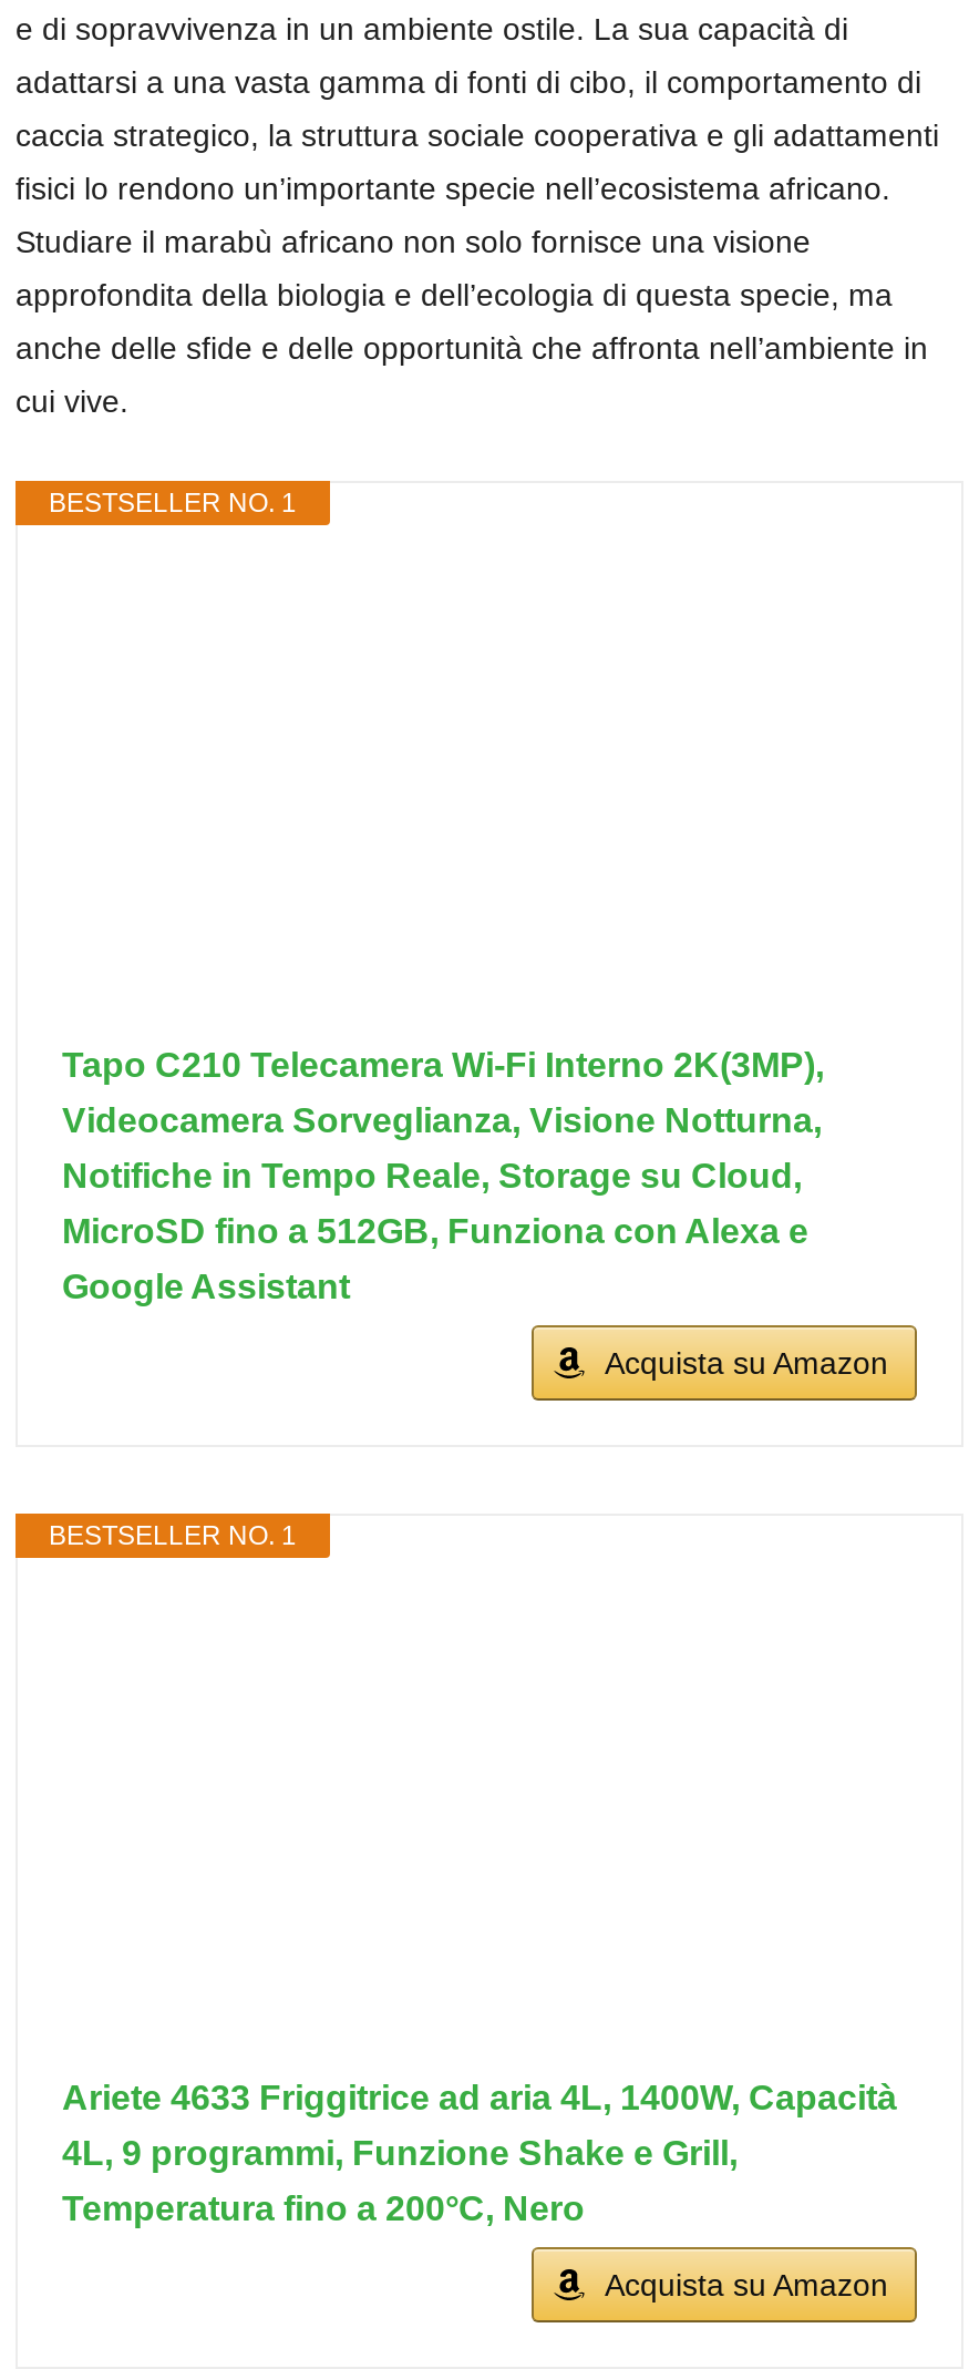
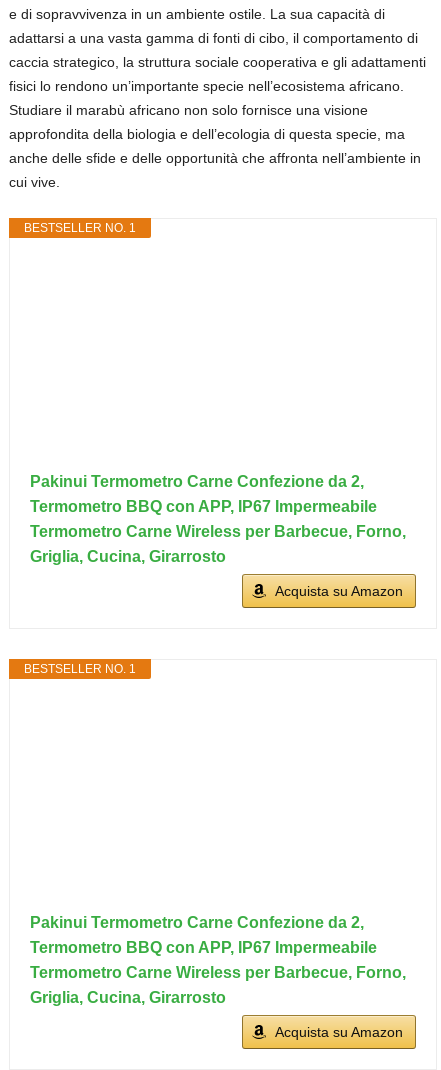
[62,1046,824,1305] Tapo C210 Telecamera Wi-Fi Interno 2K(3MP), | Videocamera Sorveglianza, Visione Notturna, | Notifiche in Tempo Reale, Storage su Cloud, | MicroSD fino a 512GB, Funziona con Alexa e | Google Assistant -> [30,473,406,565] Pakinui Termometro Carne Confezione da 2, | Termometro BBQ con APP, IP67 Impermeabile | Termometro Carne Wireless per Barbecue, Forno, | Griglia, Cucina, Girarrosto
moved [49,1345,888,1551] -> [24,583,403,676]: Acquista su Amazon | BESTSELLER NO. 1
[62,2079,897,2227] Ariete 4633 Friggitrice ad aria 4L, 1400W, Capacità | 4L, 9 programmi, Funzione Shake e Grill, | Temperatura fino a 200°C, Nero -> [30,914,406,1006] Pakinui Termometro Carne Confezione da 2, | Termometro BBQ con APP, IP67 Impermeabile | Termometro Carne Wireless per Barbecue, Forno, | Griglia, Cucina, Girarrosto

